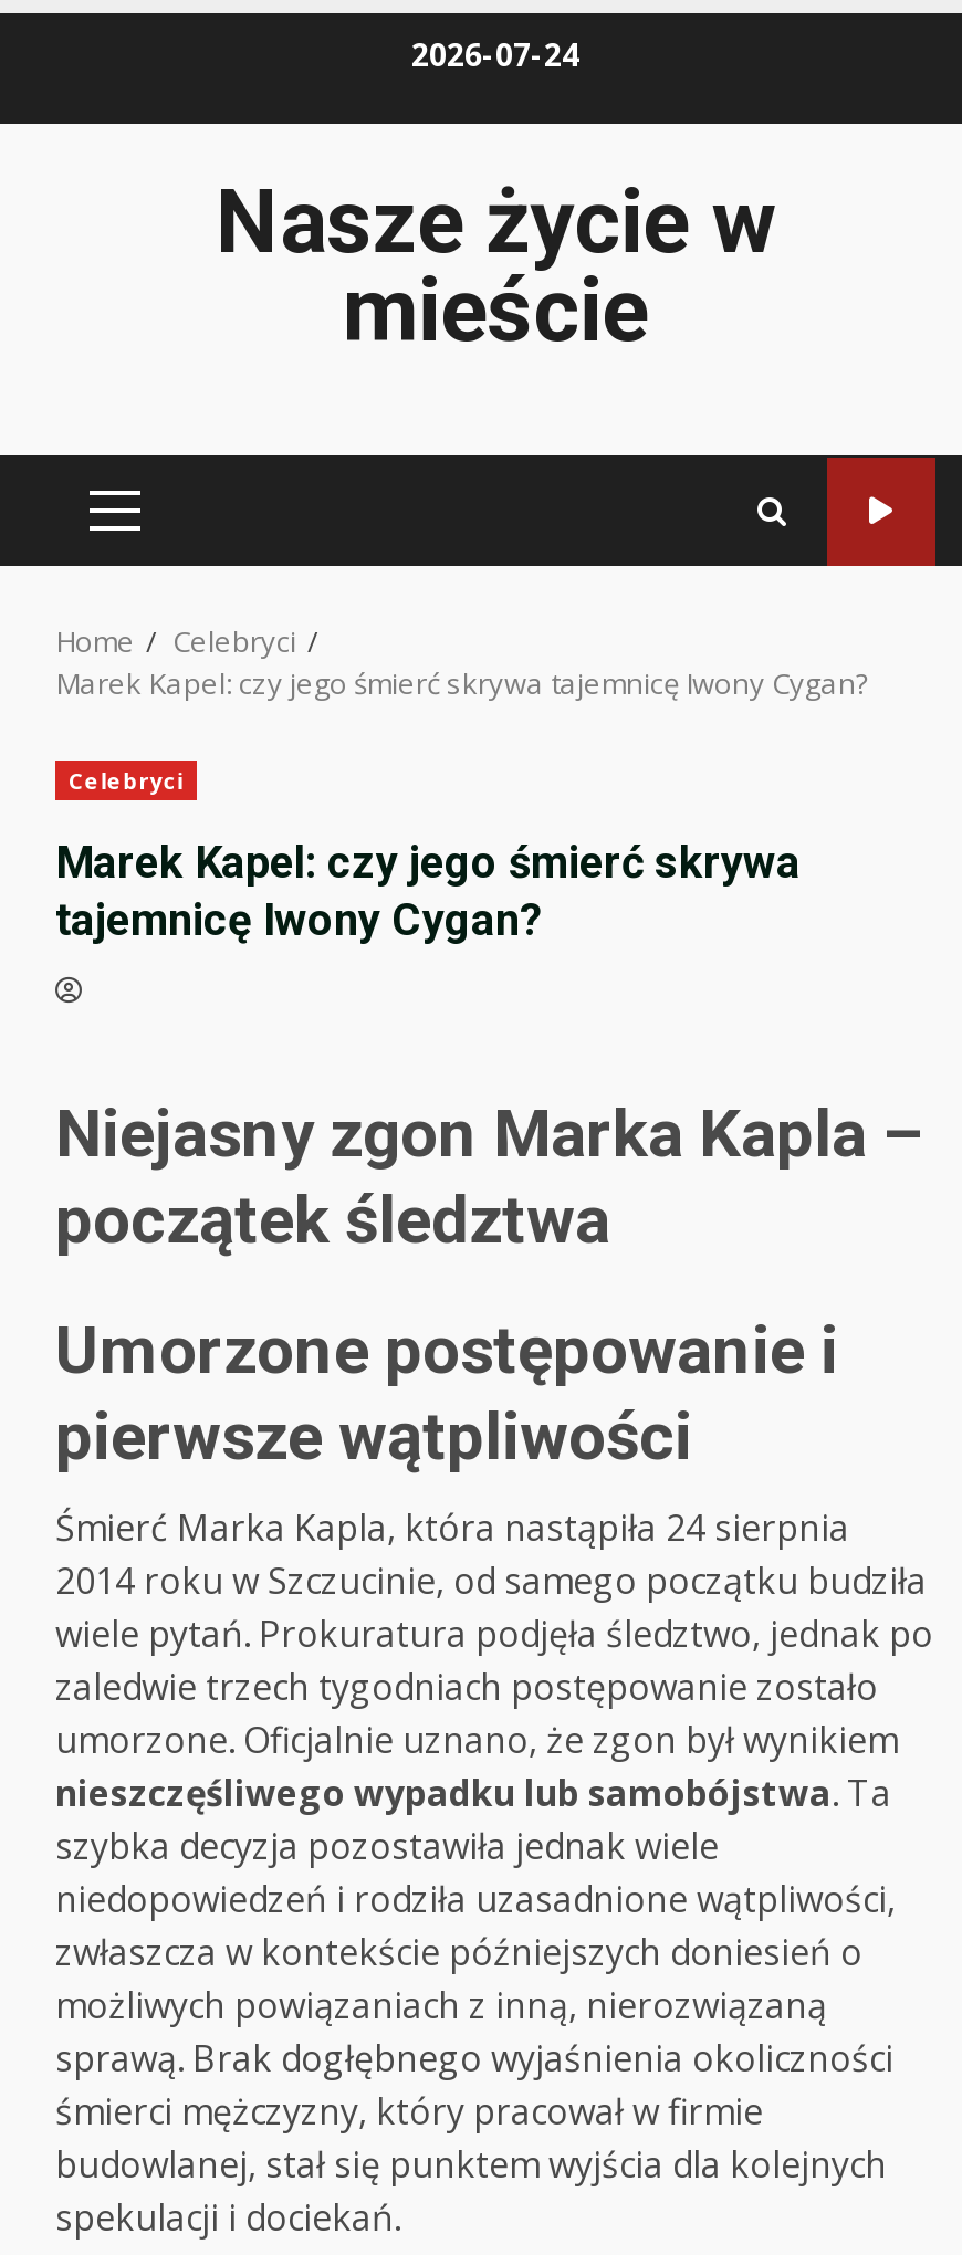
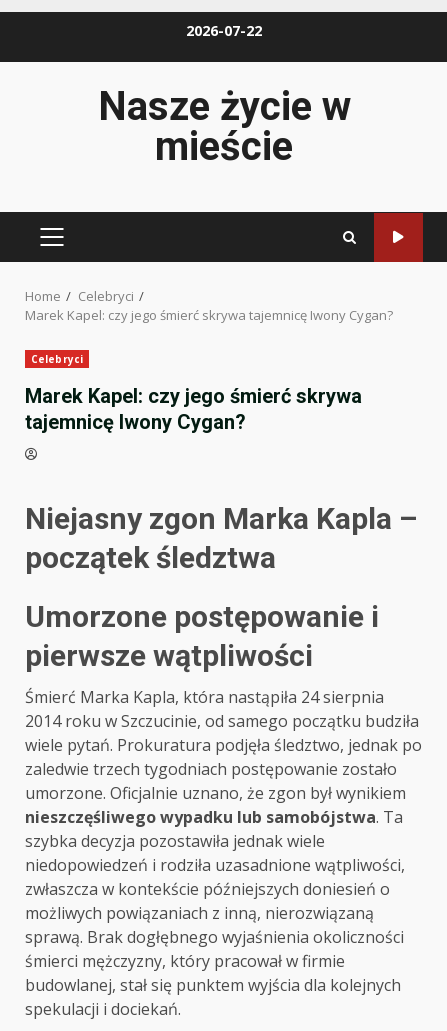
[411,32,579,74] 2026-07-24 -> [186,20,262,39] 2026-07-22

